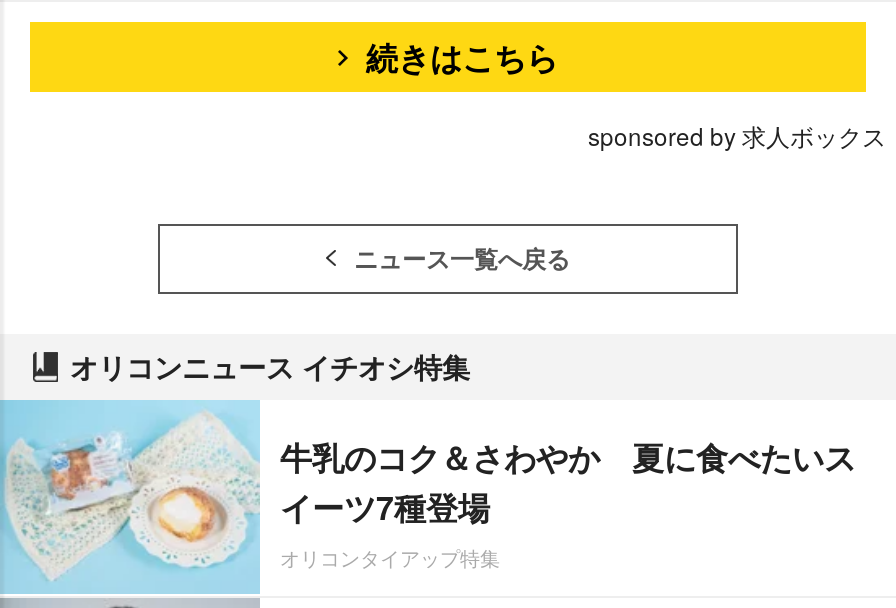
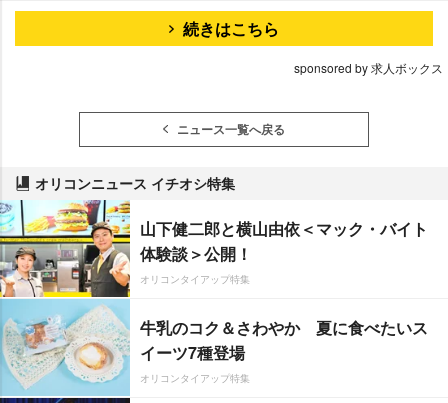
none -> [3,199,428,298] [image] | 山下健二郎と横山由依＜マック・バイト | 体験談＞公開！ | オリコンタイアップ特集

